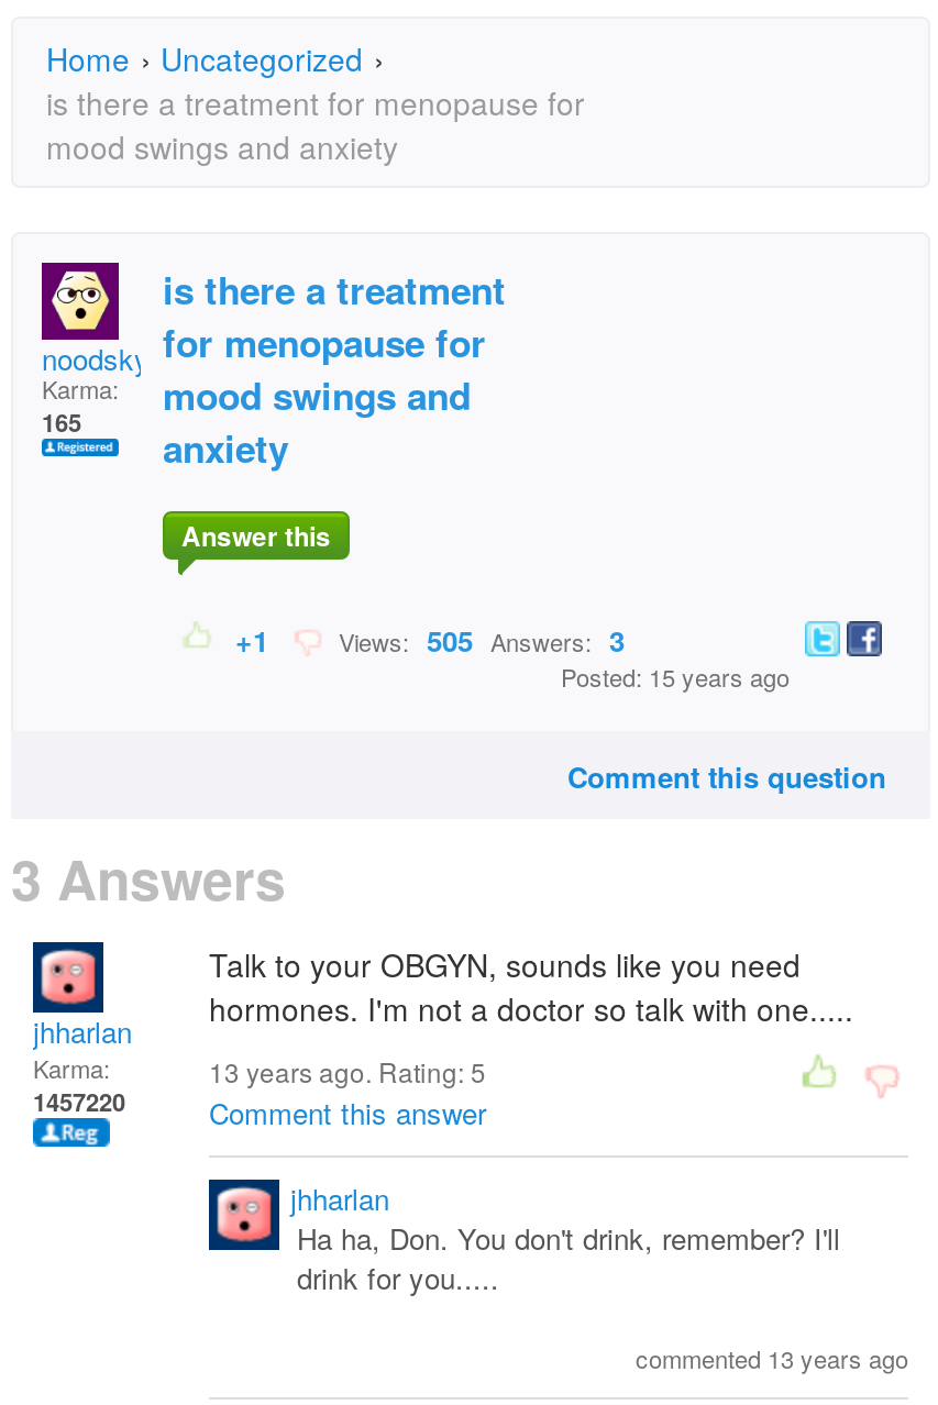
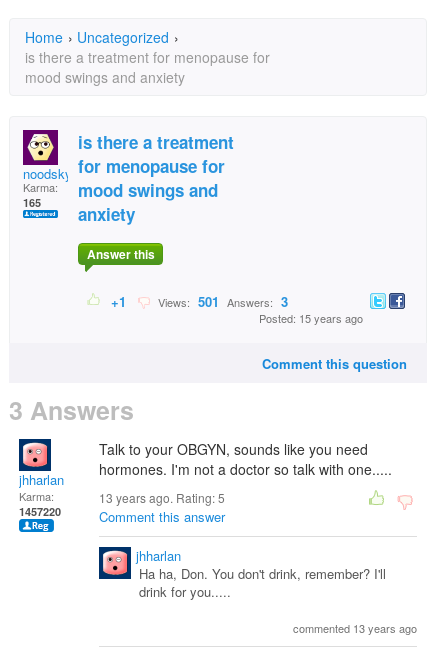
[325,619,625,661] Views: 505 Answers: 3 -> [152,292,288,311] Views: 501 Answers: 3

